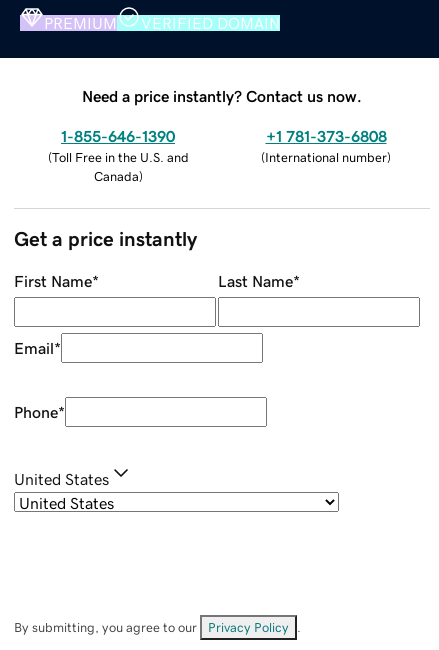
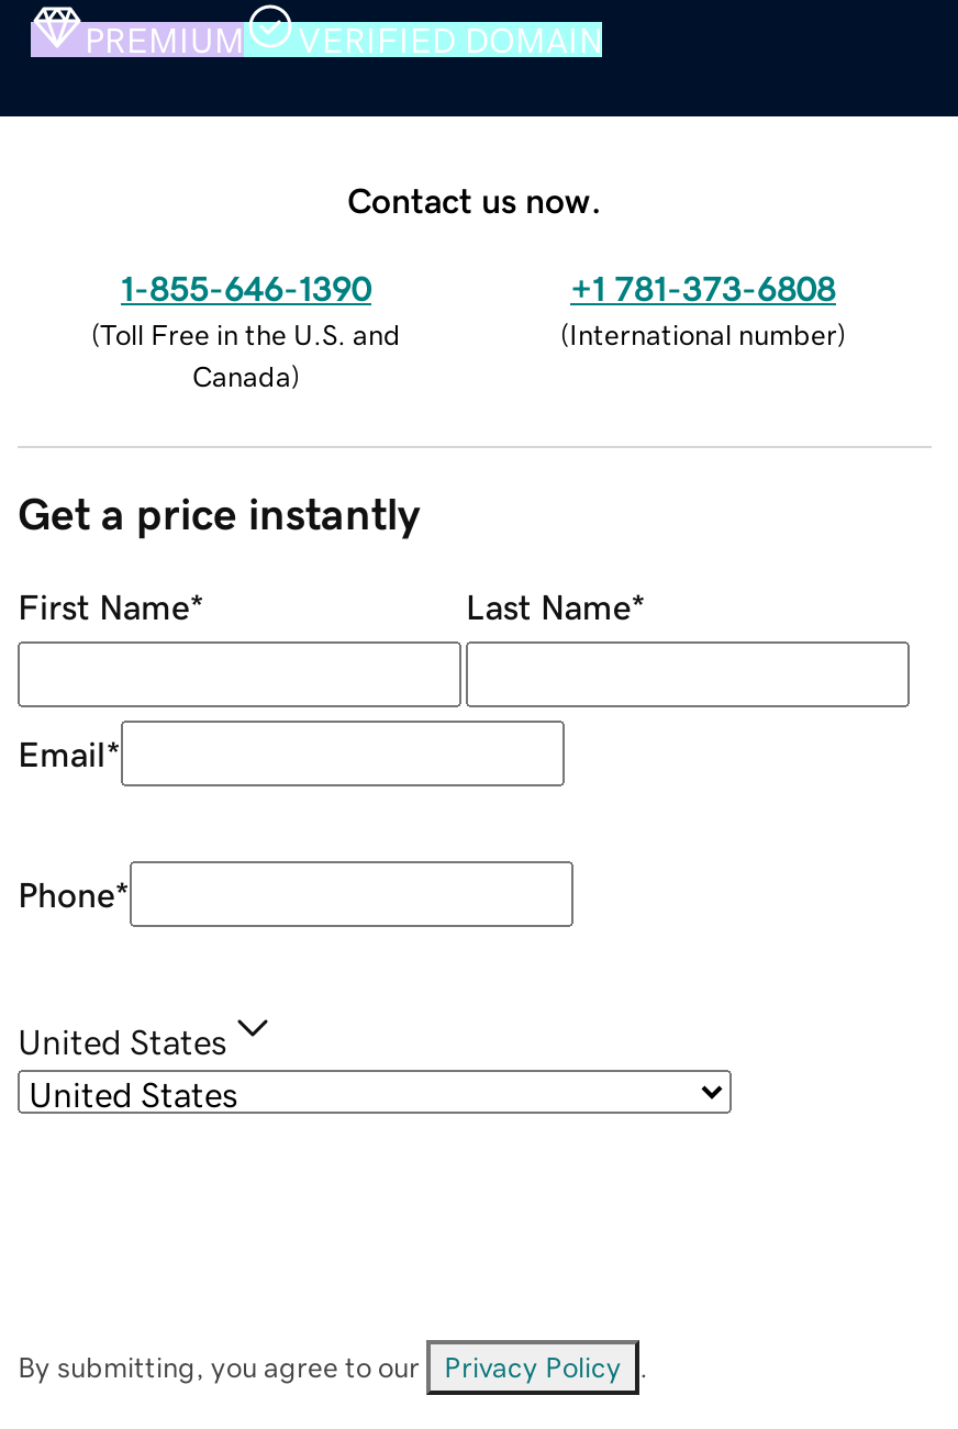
[82,88,362,104] Need a price instantly? Contact us now. -> [347,181,602,217] Contact us now.

